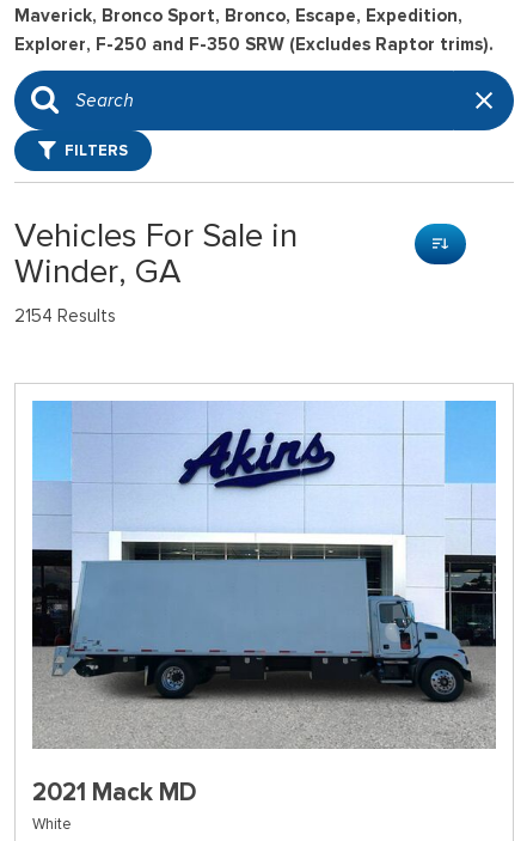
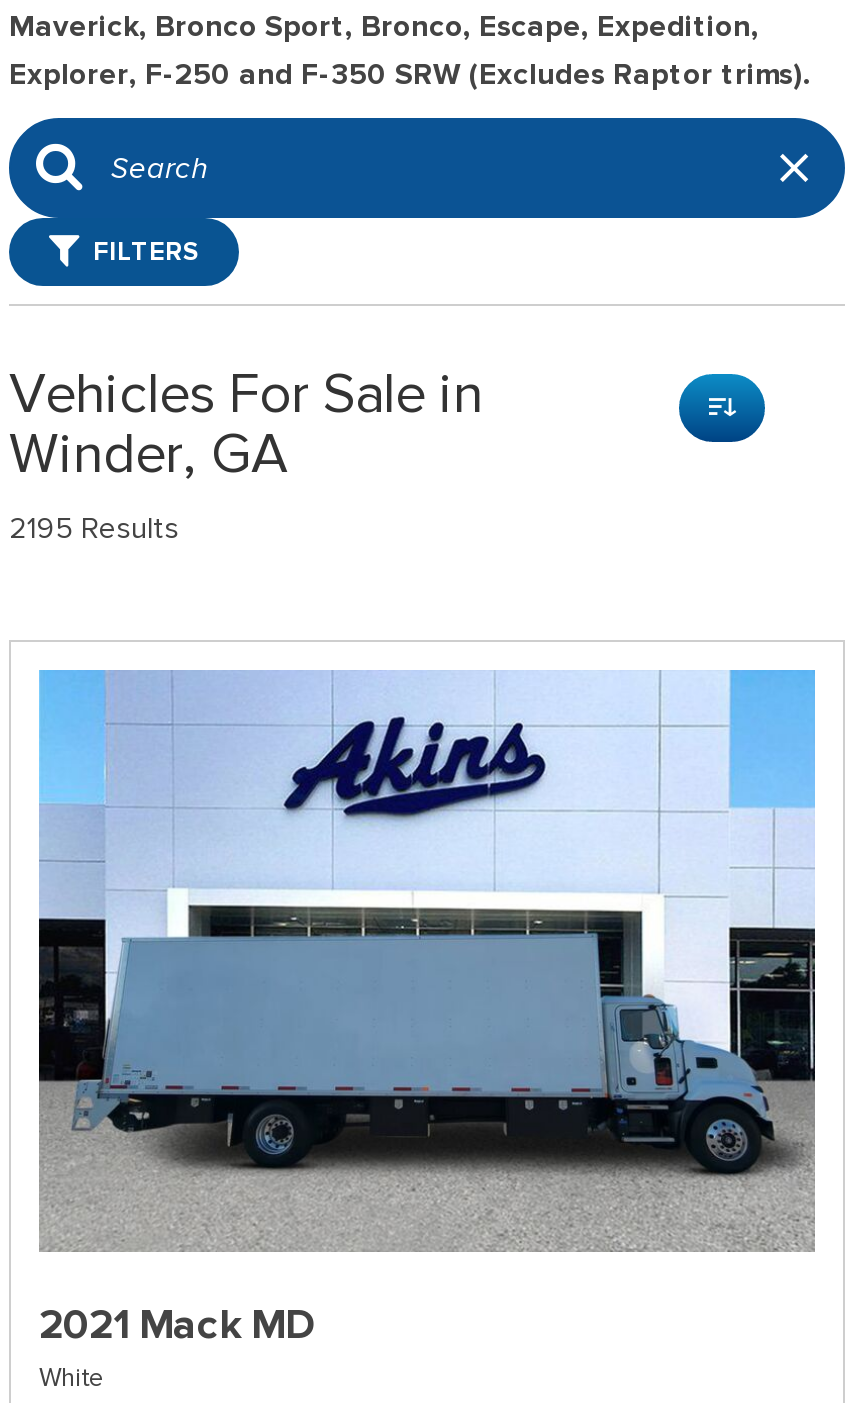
[14,305,116,327] 2154 Results -> [9,510,179,546] 2195 Results

